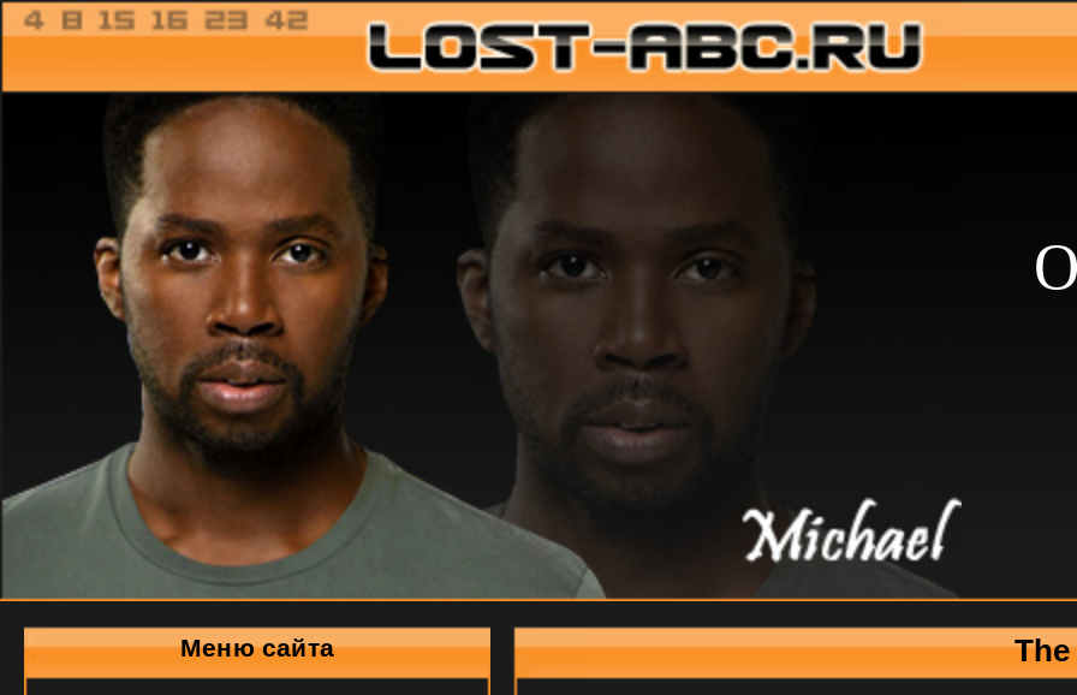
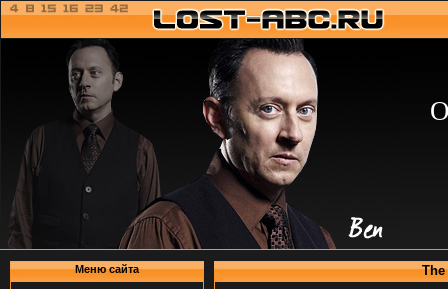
[7,94,964,599] [image] -> [3,39,399,249] [image]

